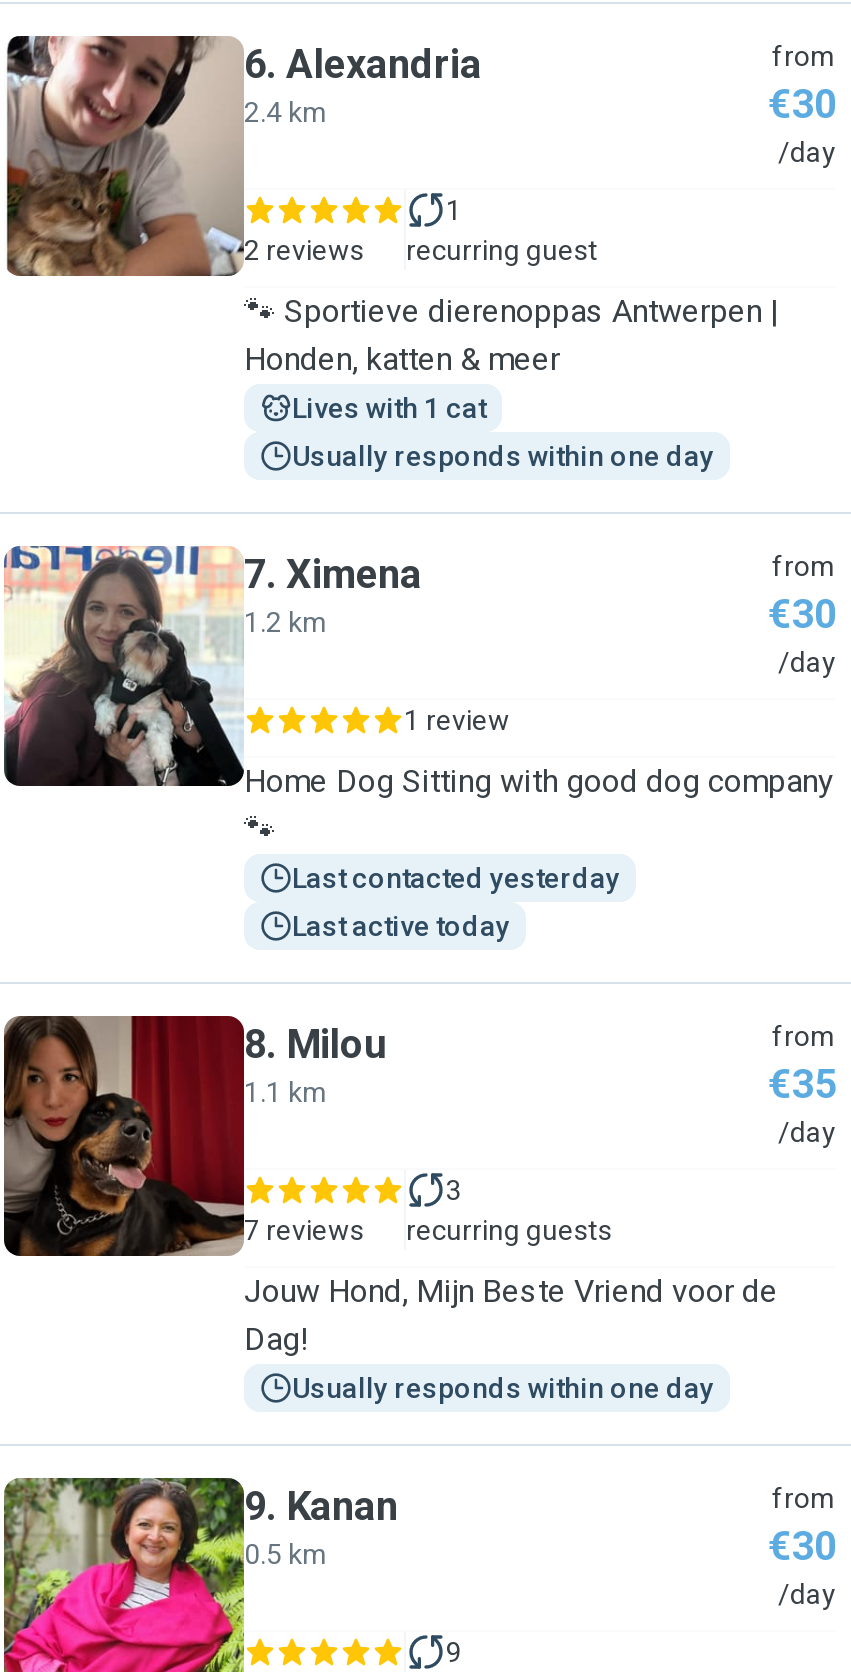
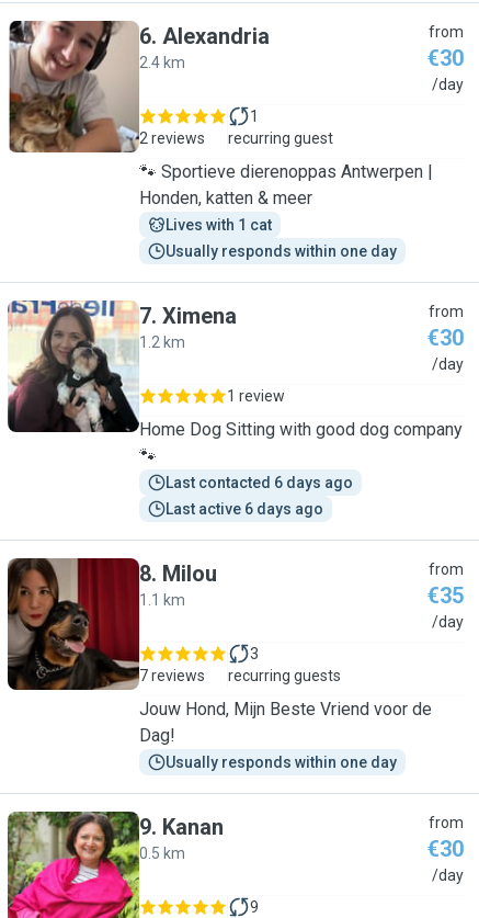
[292,862,620,894] Last contacted yesterday -> [166,474,353,491] Last contacted 6 days ago
[292,910,510,942] Last active today -> [166,500,323,518] Last active 6 days ago

